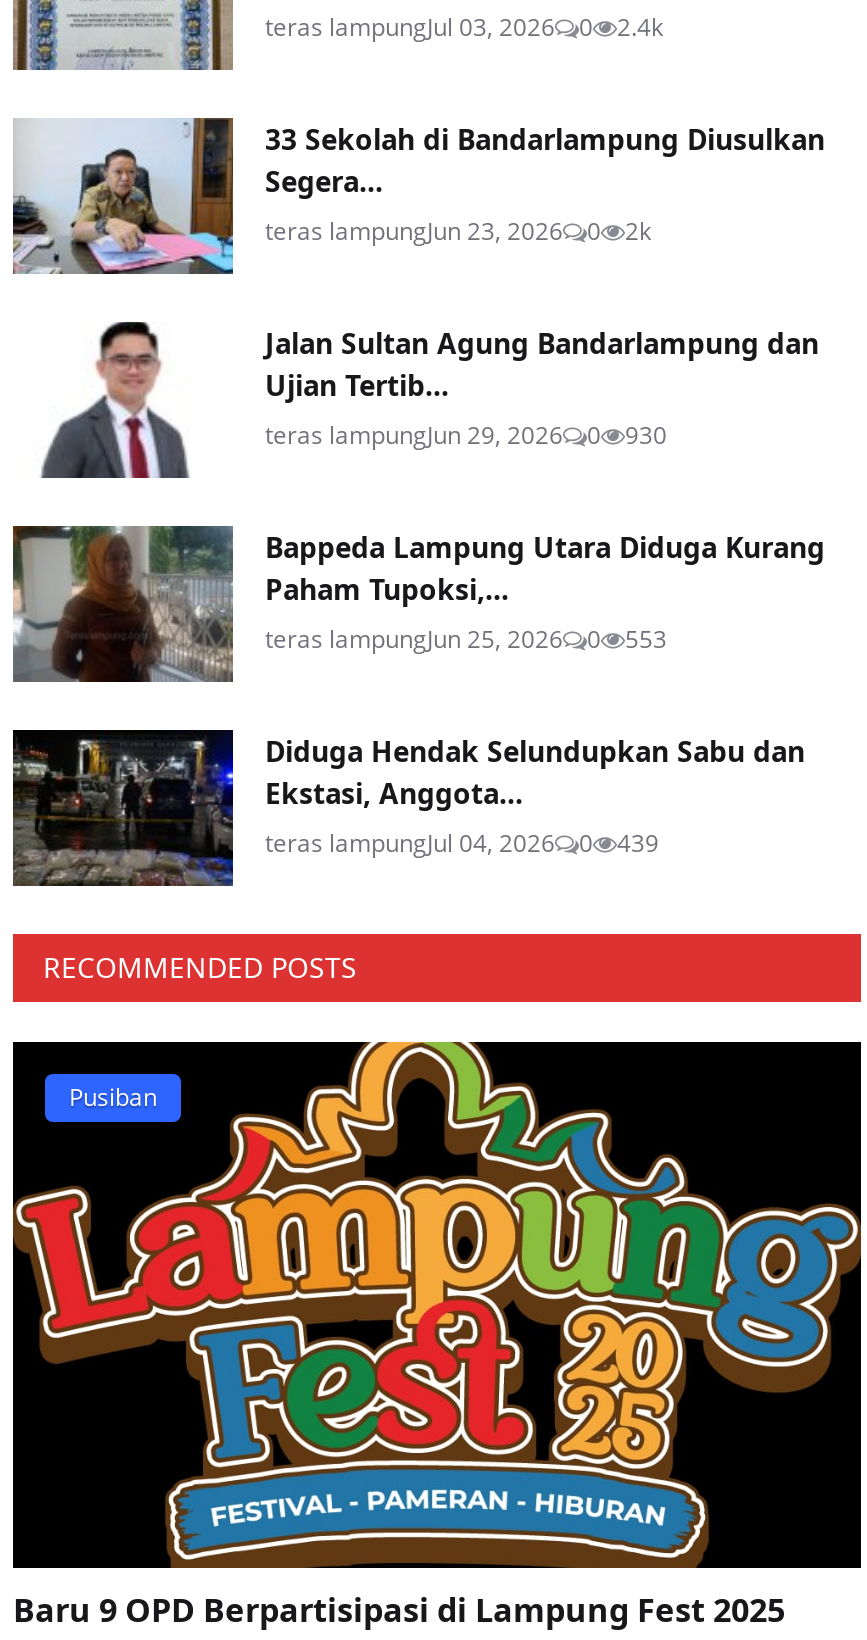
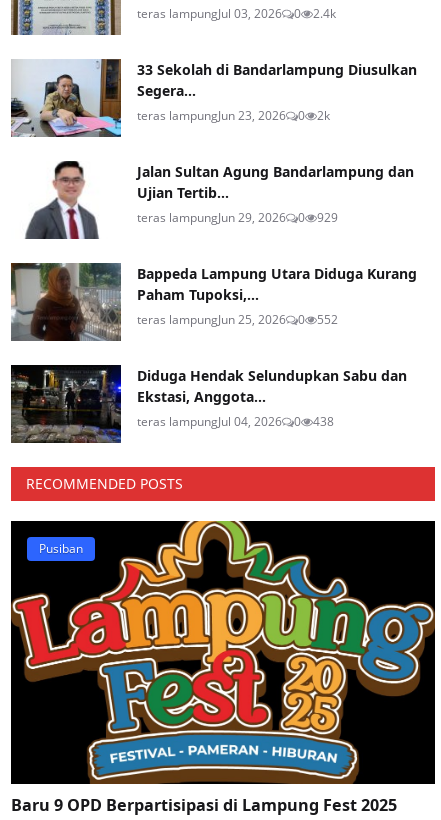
[265,418,667,452] teras lampungJun 29, 2026 0 930 -> [137,209,338,226] teras lampungJun 29, 2026 0 929
[265,622,667,656] teras lampungJun 25, 2026 0 553 -> [137,311,338,328] teras lampungJun 25, 2026 0 552
[265,826,659,860] teras lampungJul 04, 2026 0 439 -> [137,413,334,430] teras lampungJul 04, 2026 0 438

